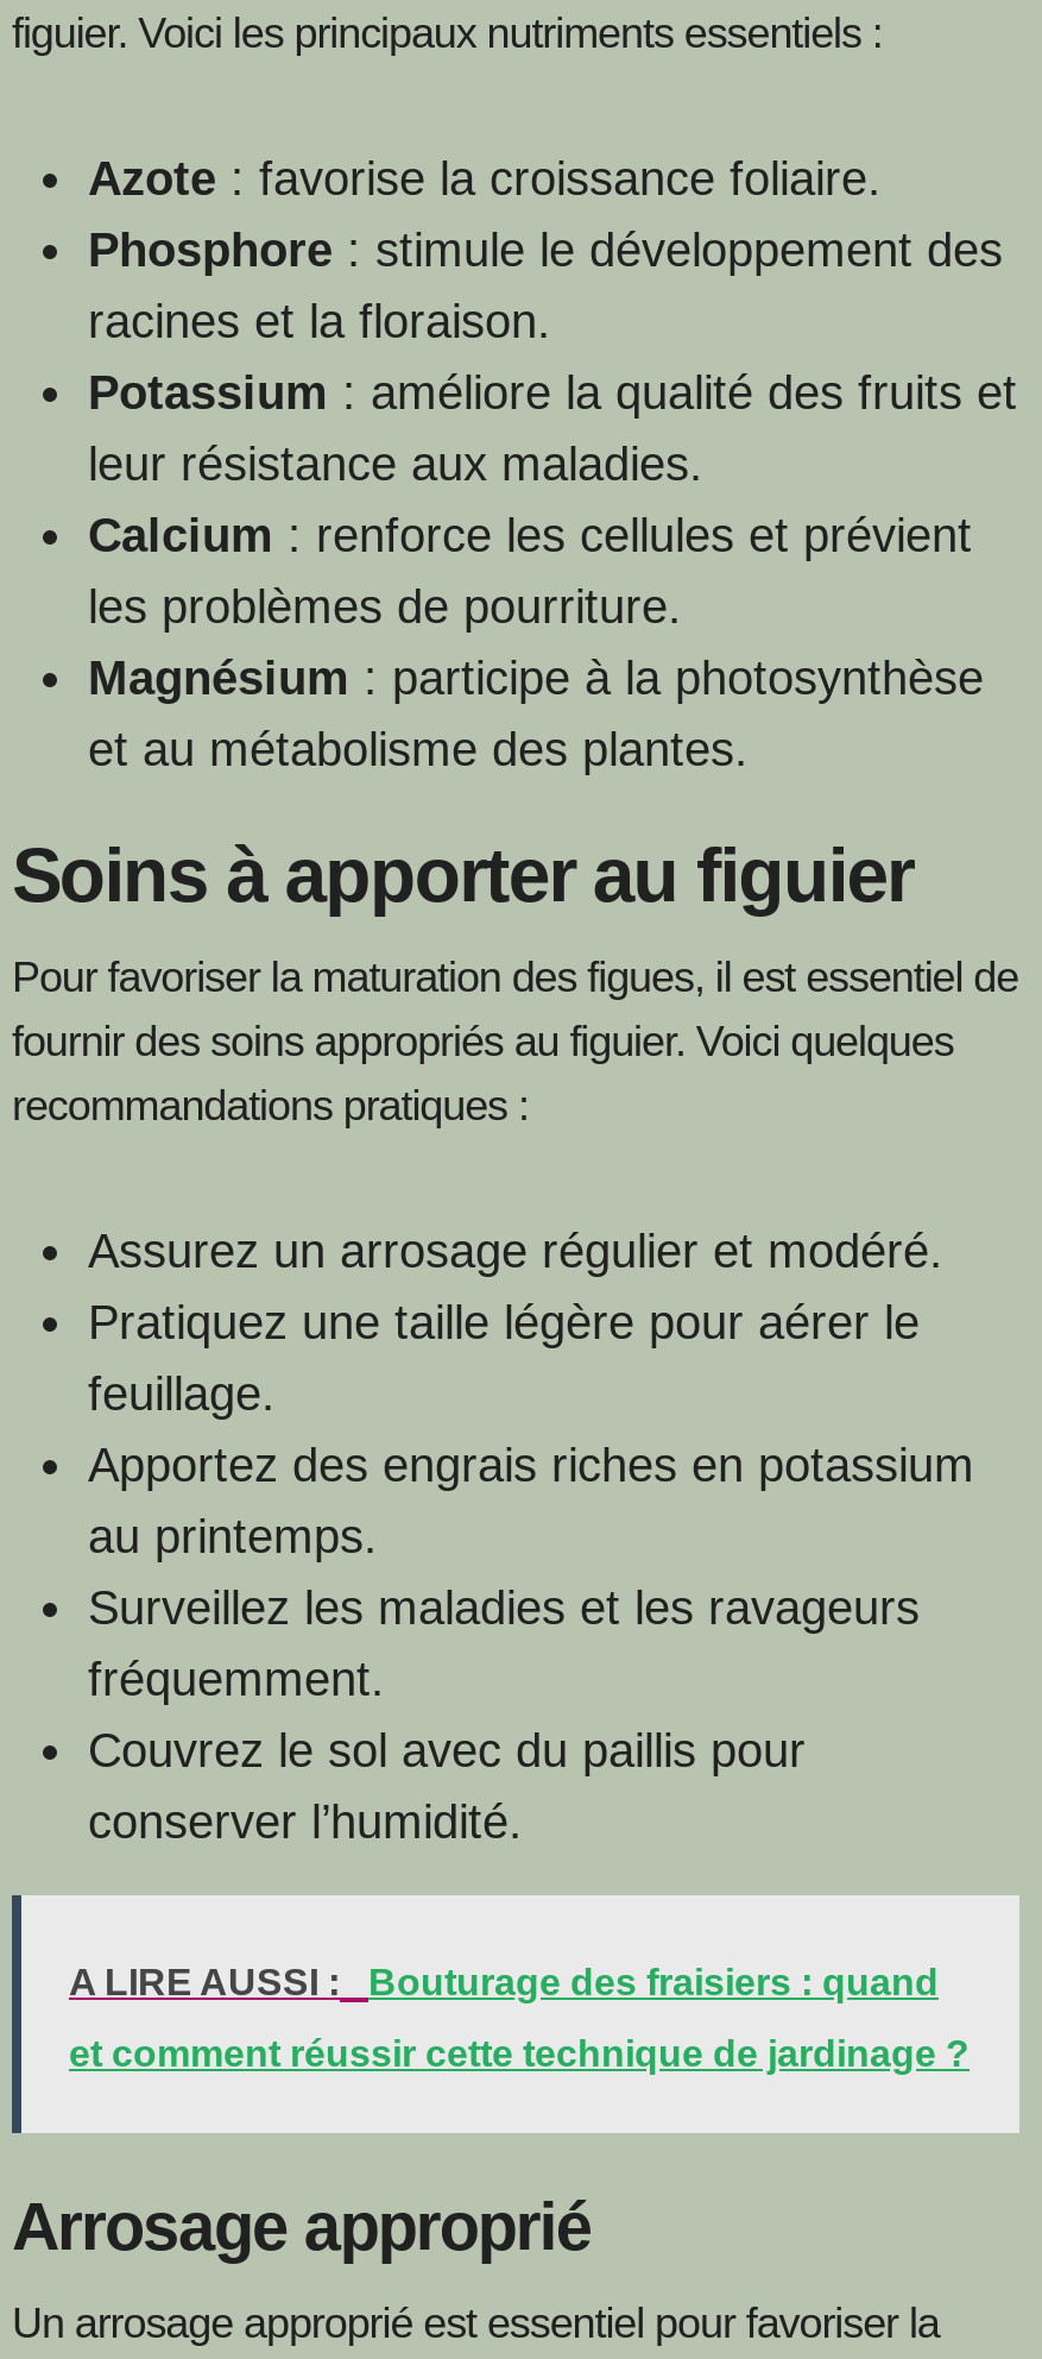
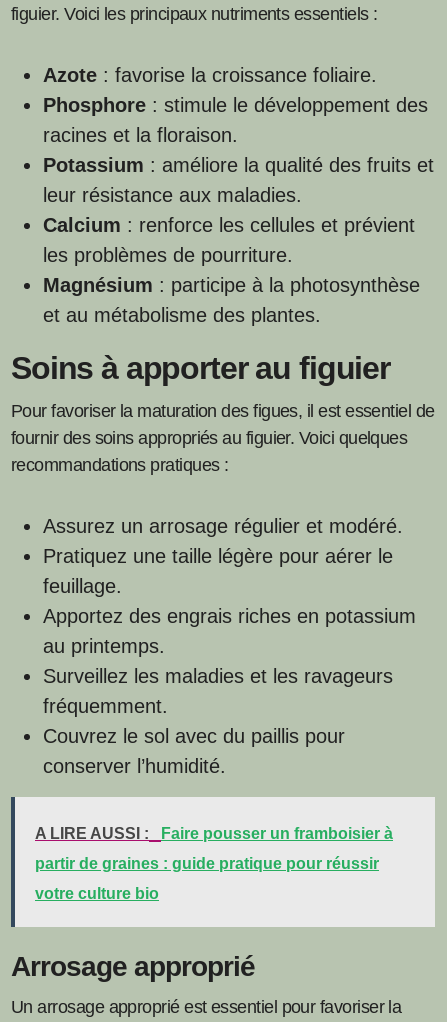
[69,1962,970,2074] Bouturage des fraisiers : quand | et comment réussir cette technique de jardinage ? -> [35,825,393,902] Faire pousser un framboisier à | partir de graines : guide pratique pour réussir | votre culture bio

